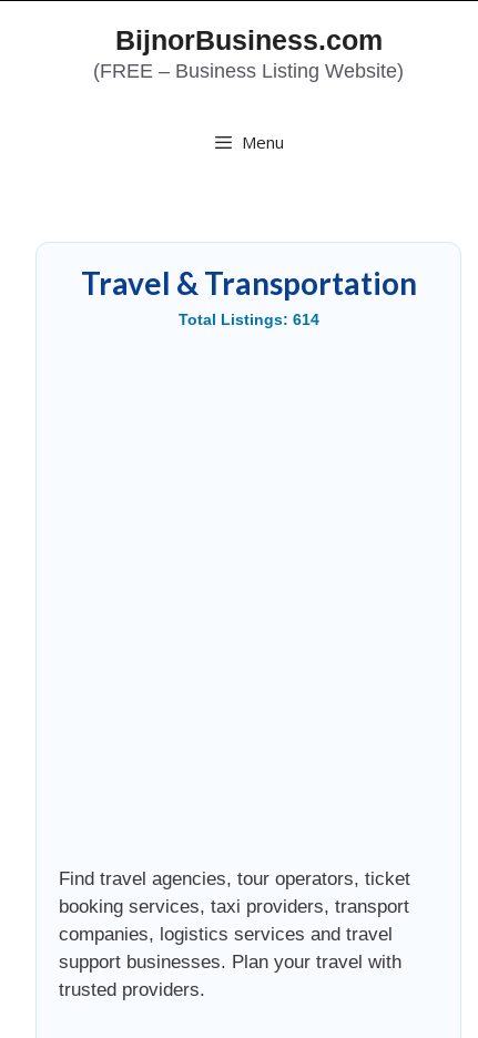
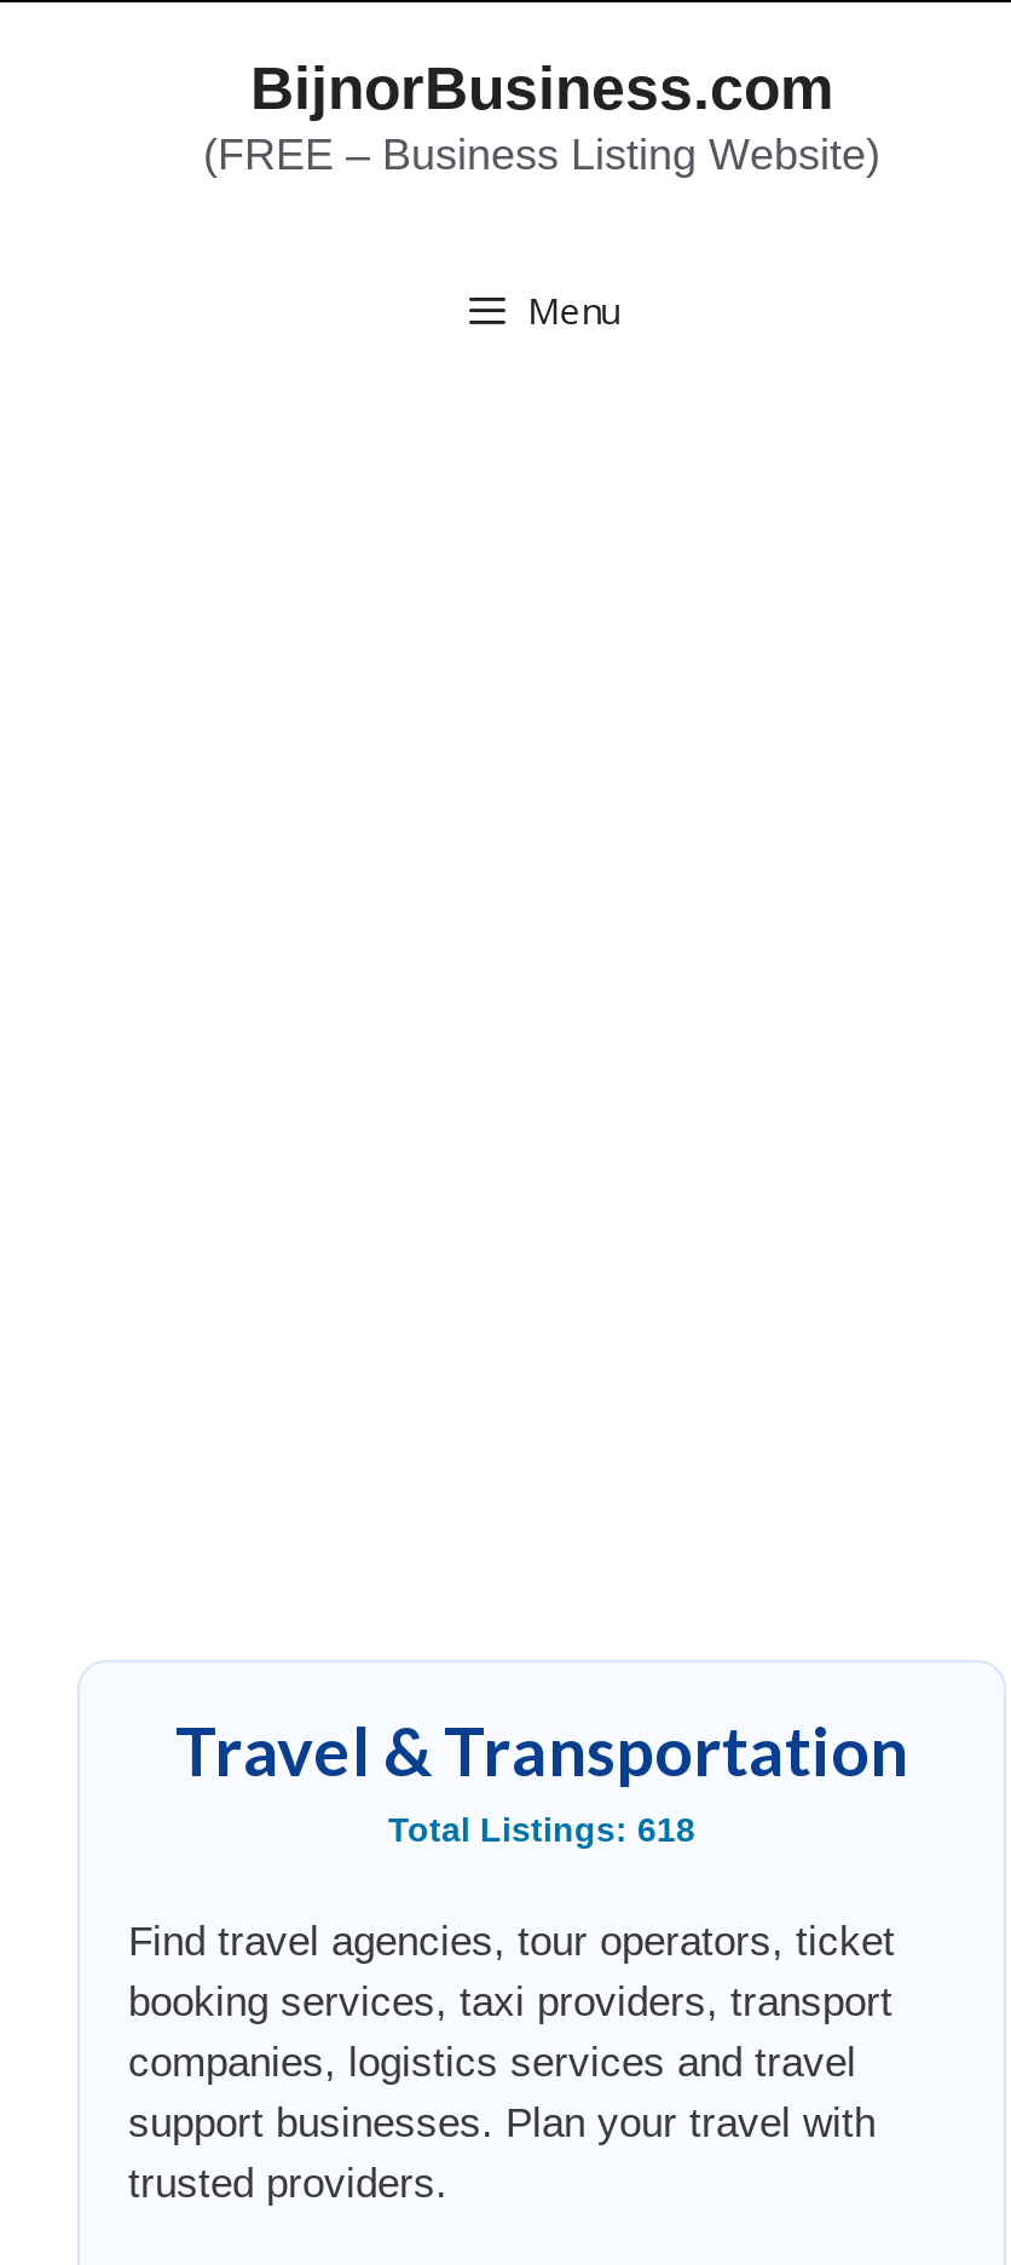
moved [80,264,416,302] -> [175,1708,908,1791]: Travel & Transportation
[178,311,319,328] Total Listings: 614 -> [388,1810,695,1849] Total Listings: 618

